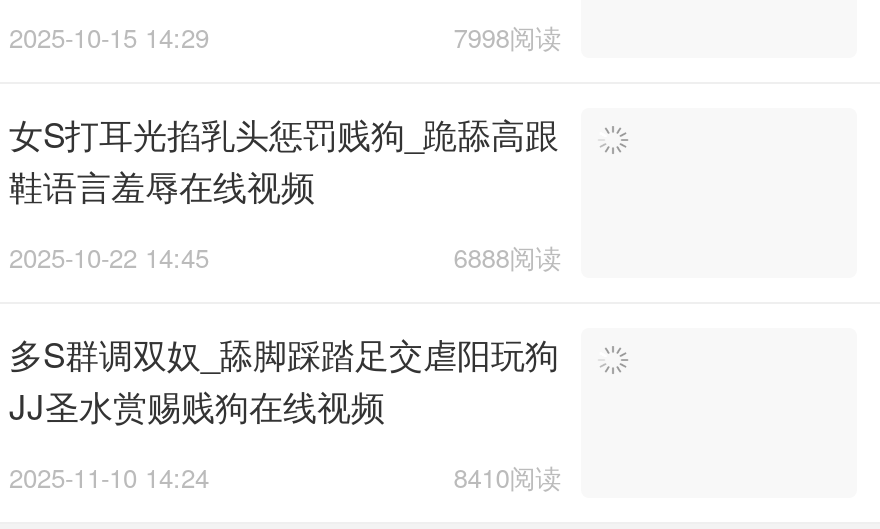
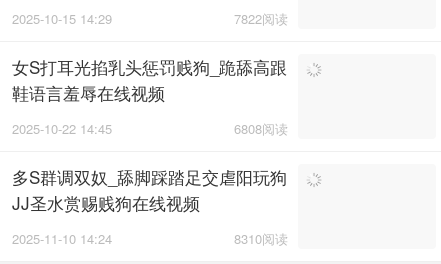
[453,18,561,56] 7998阅读 -> [234,9,288,28] 7822阅读
[453,238,561,276] 6888阅读 -> [234,119,288,138] 6808阅读
[453,458,561,496] 8410阅读 -> [234,229,288,248] 8310阅读

